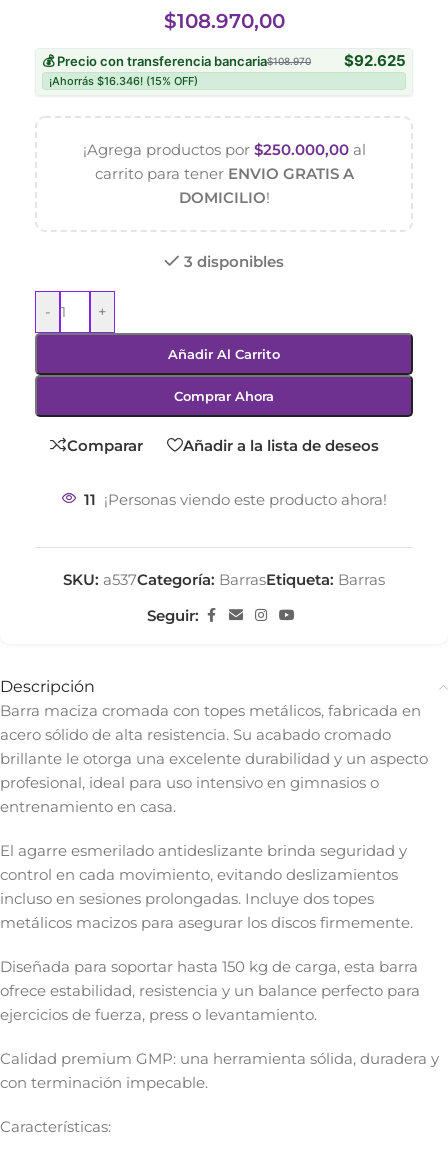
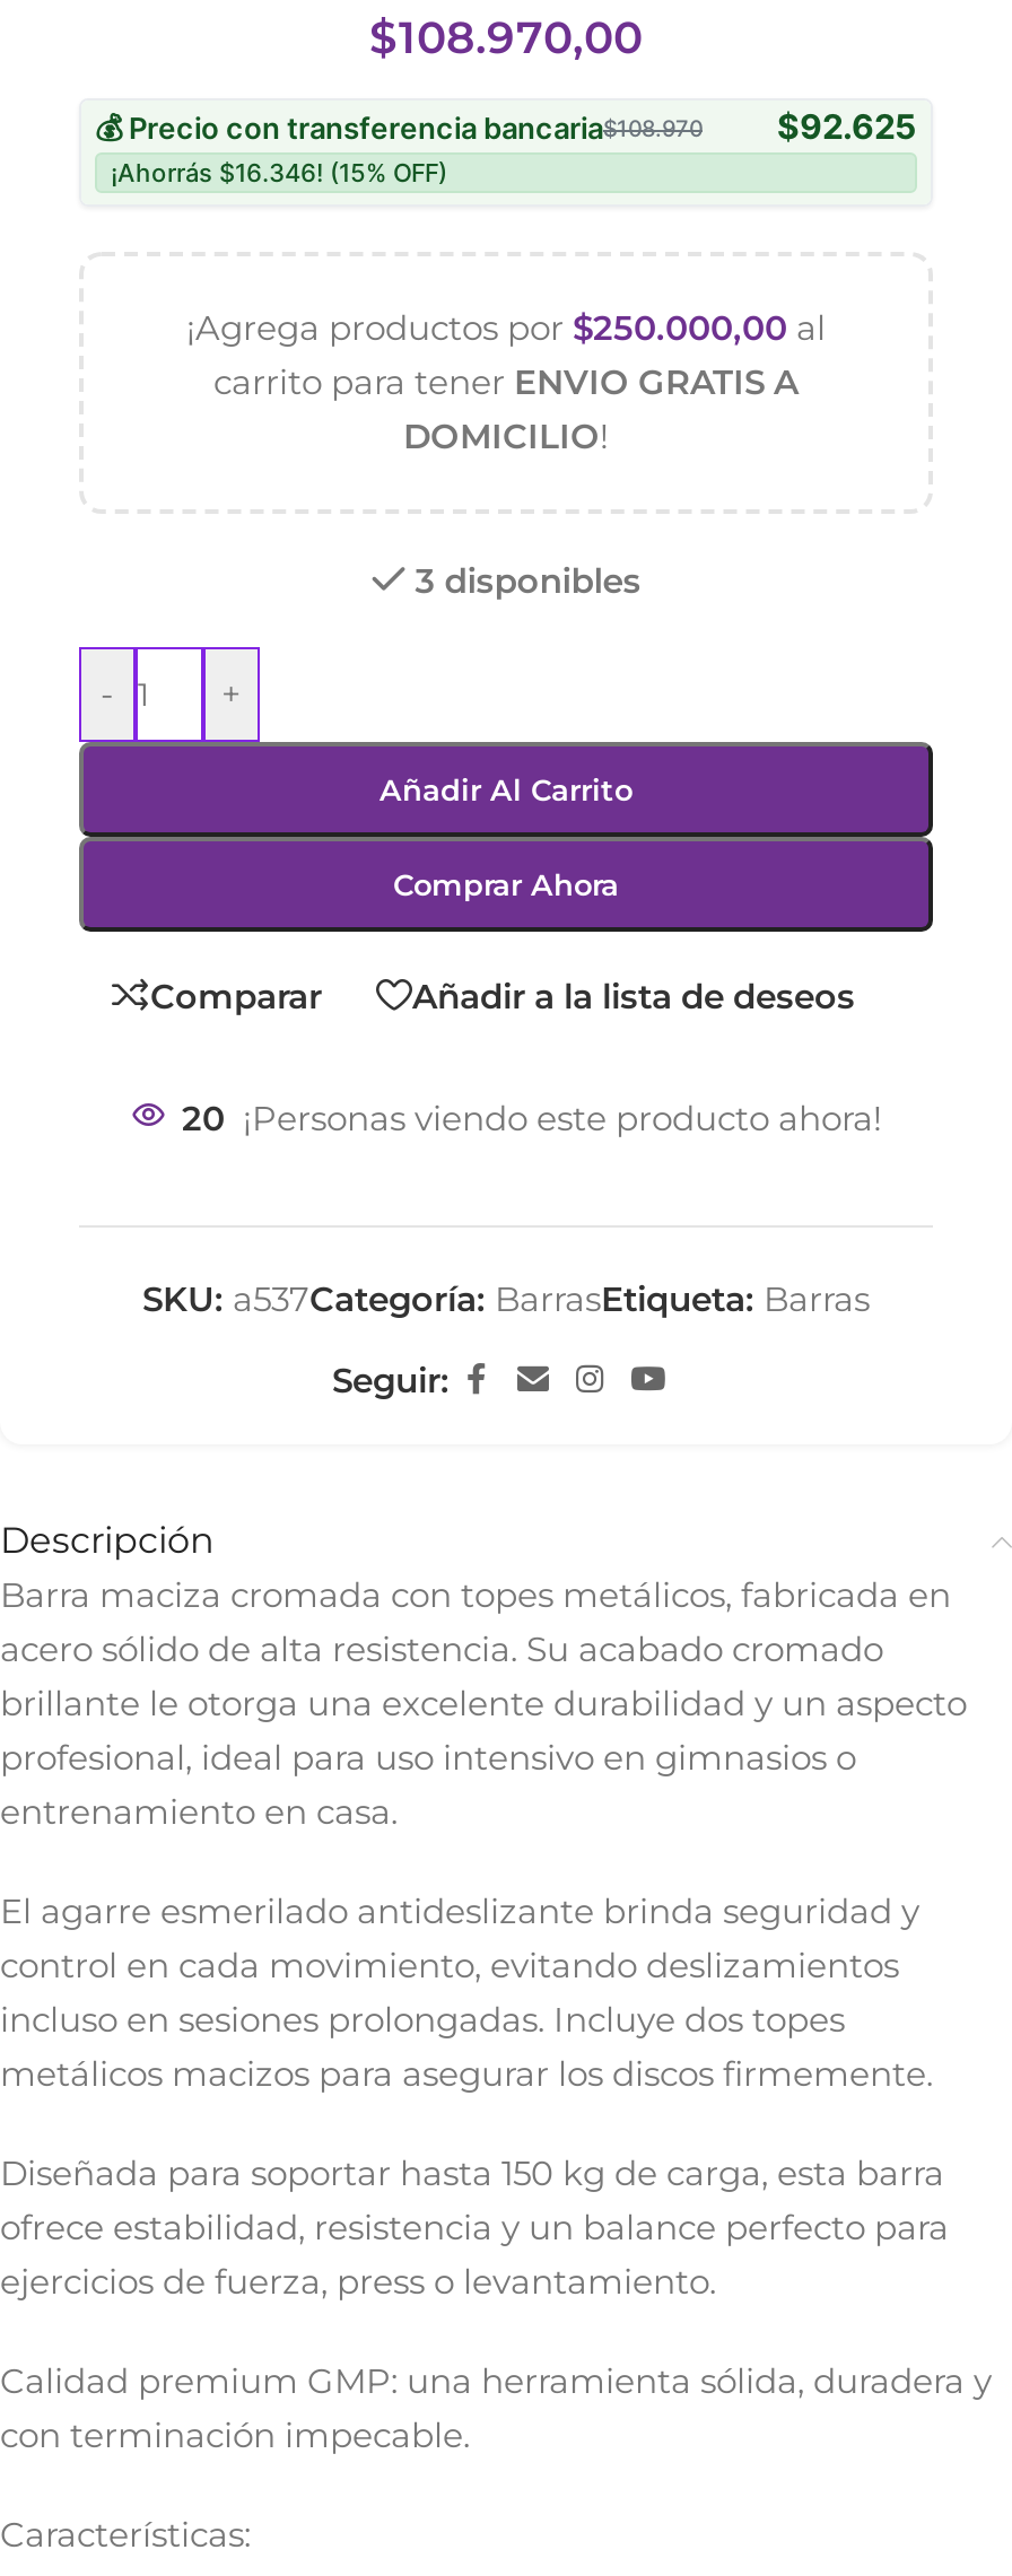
[84,490,387,509] 11 ¡Personas viendo este producto ahora! -> [182,1097,882,1140] 20 ¡Personas viendo este producto ahora!

